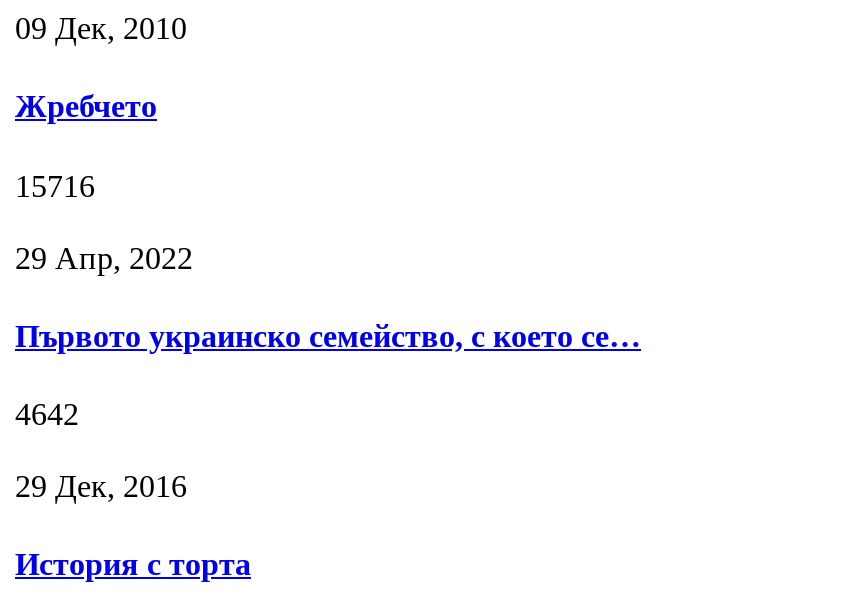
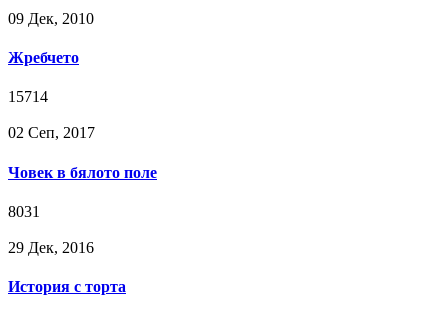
[15,168,95,202] 15716 -> [8,88,48,105] 15714
[15,240,193,274] 29 Апр, 2022 -> [8,124,95,141] 02 Сeп, 2017
[15,318,641,352] Първото украинско семейство, с което се… -> [8,164,157,181] Човек в бялото поле
[15,397,79,431] 4642 -> [8,203,40,220] 8031

